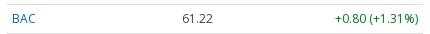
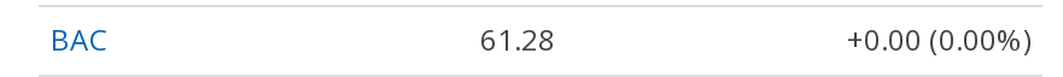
[182,9,213,26] 61.22 -> [480,18,555,59] 61.28
[335,9,418,26] +0.80 (+1.31%) -> [847,18,1030,59] +0.00 (0.00%)

